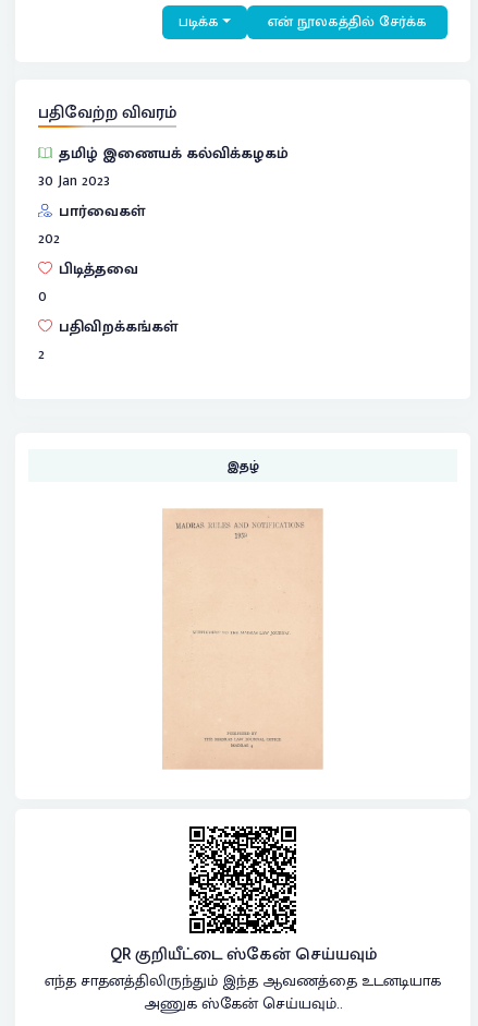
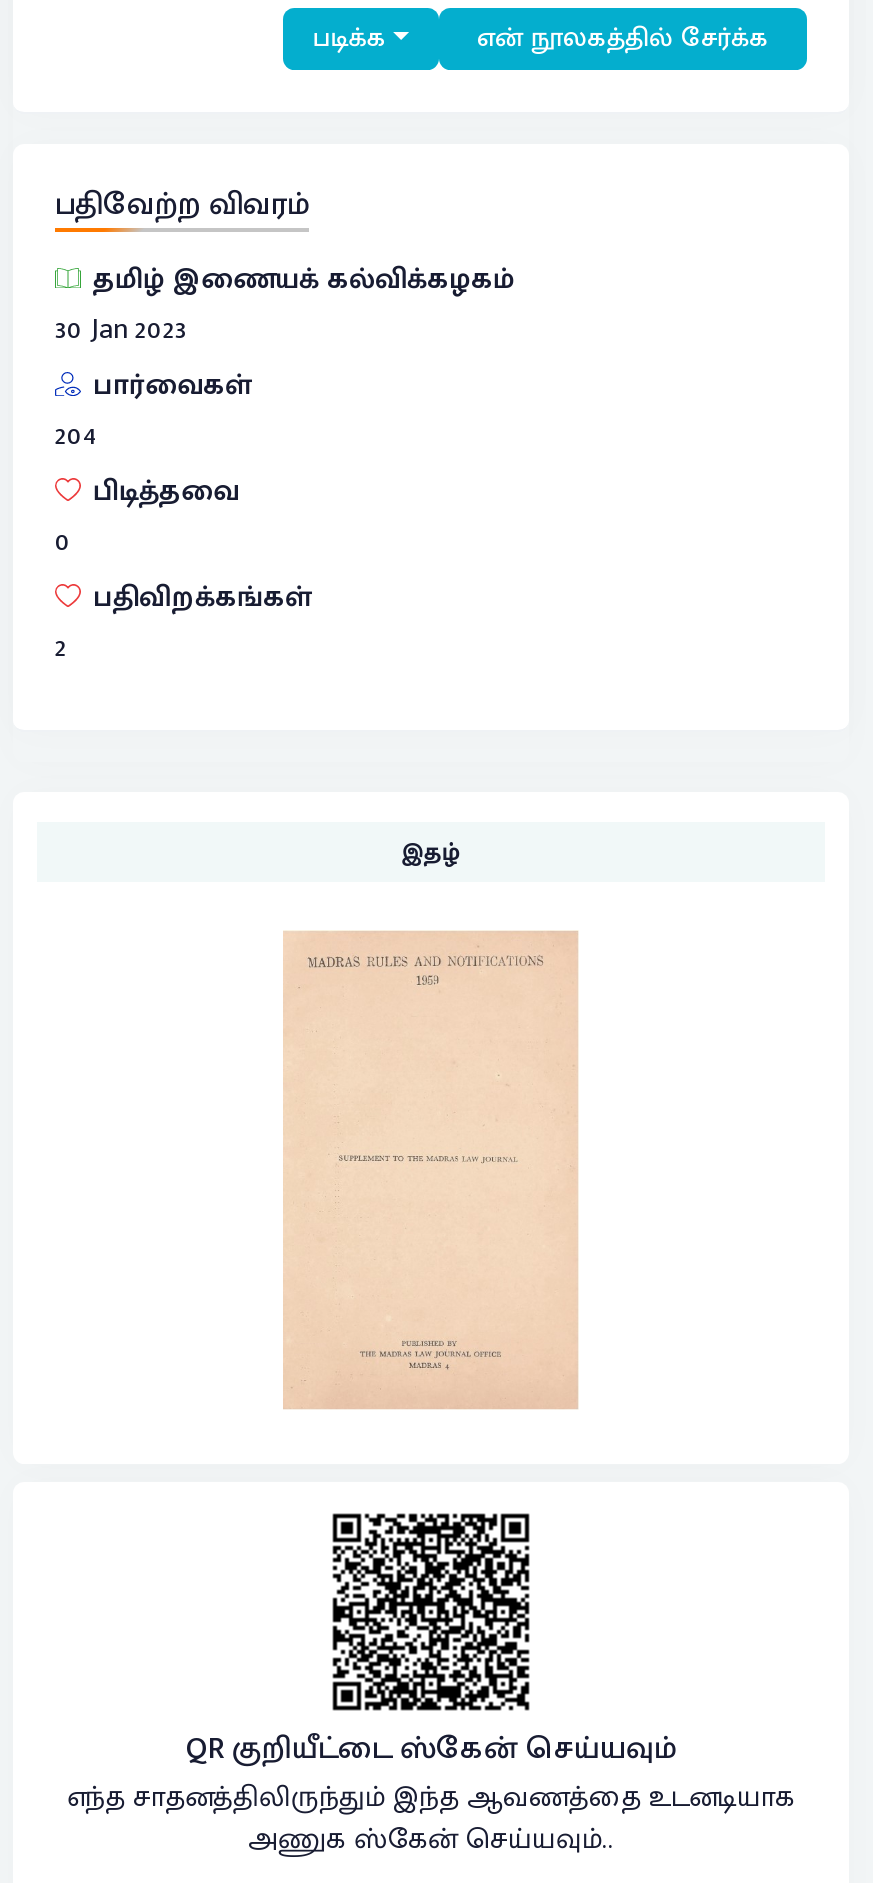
[38,226,60,252] 202 -> [55,412,95,460] 204

